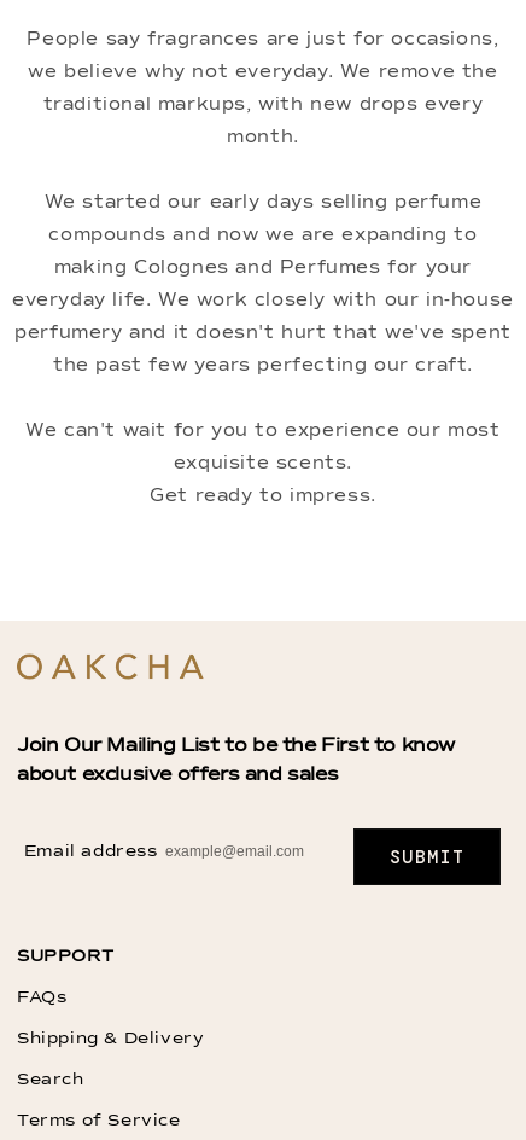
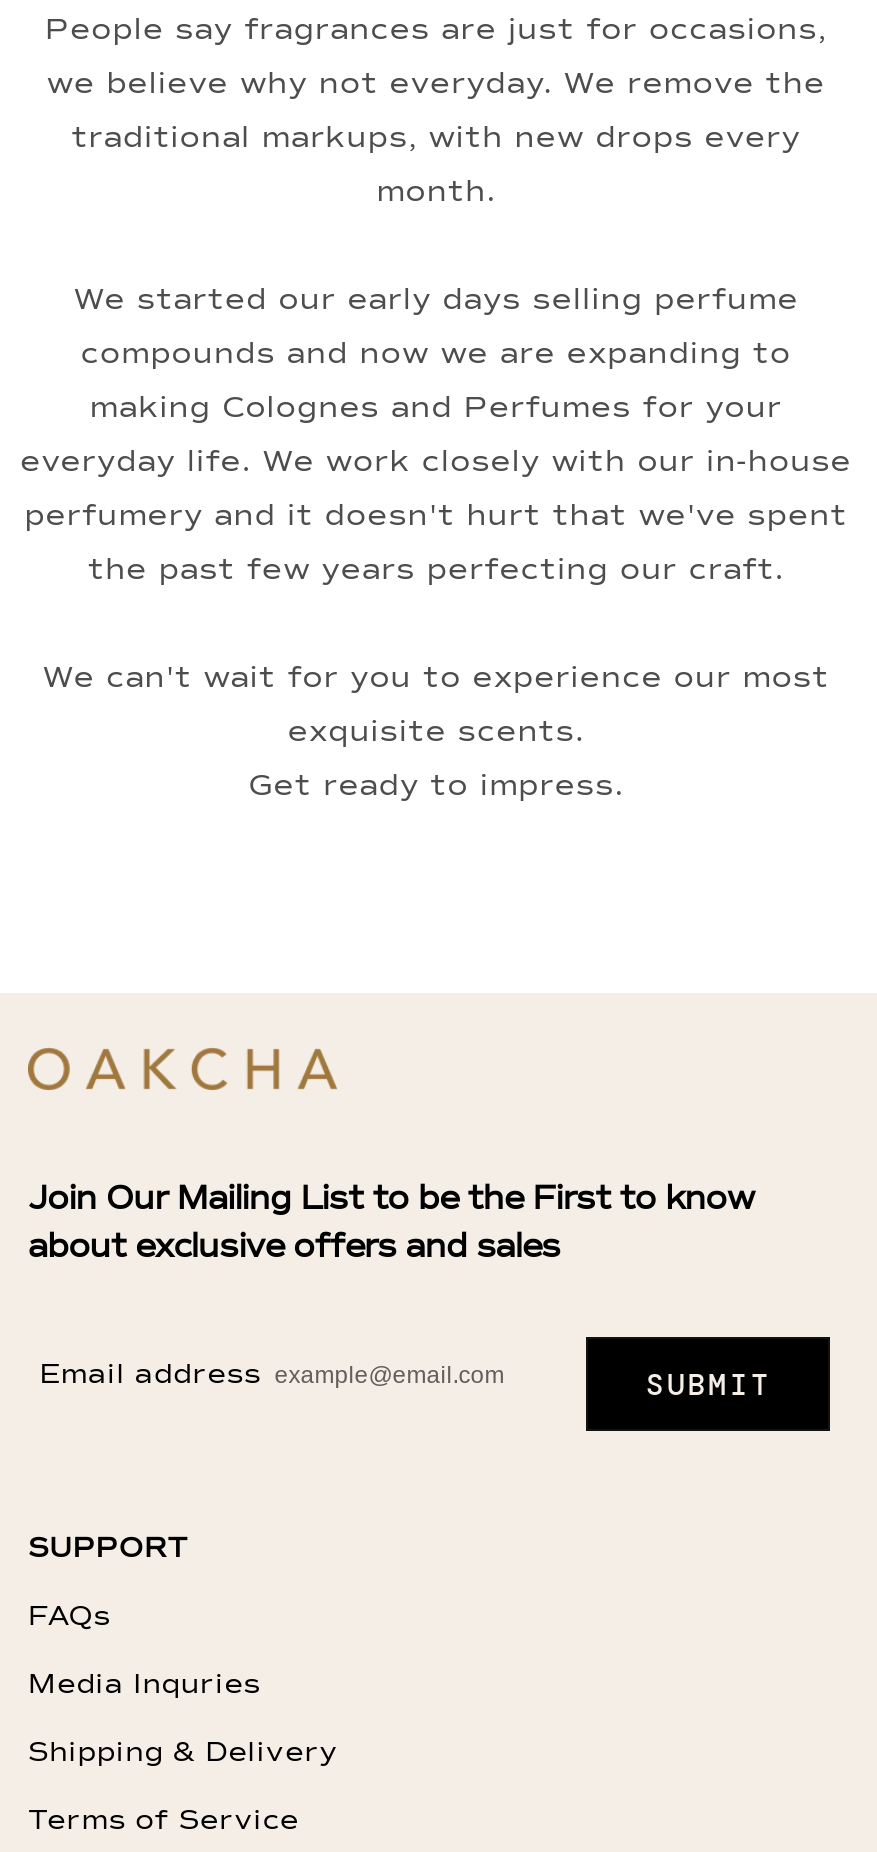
none -> [28,1671,261,1699] Media Inquries
moved [17,1030,204,1047] -> [28,1739,339,1767]: Shipping & Delivery
[17,1071,84,1088] Search -> none

